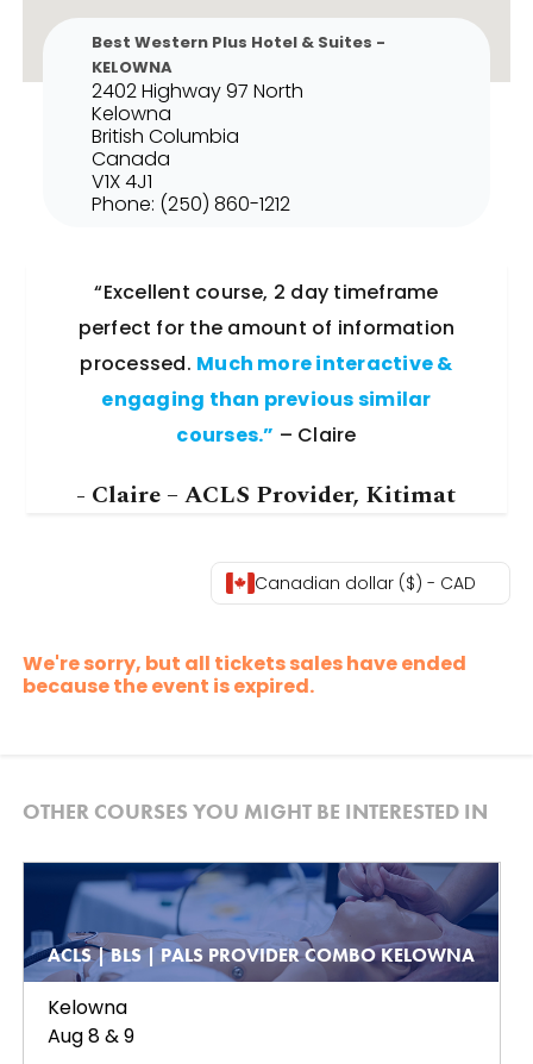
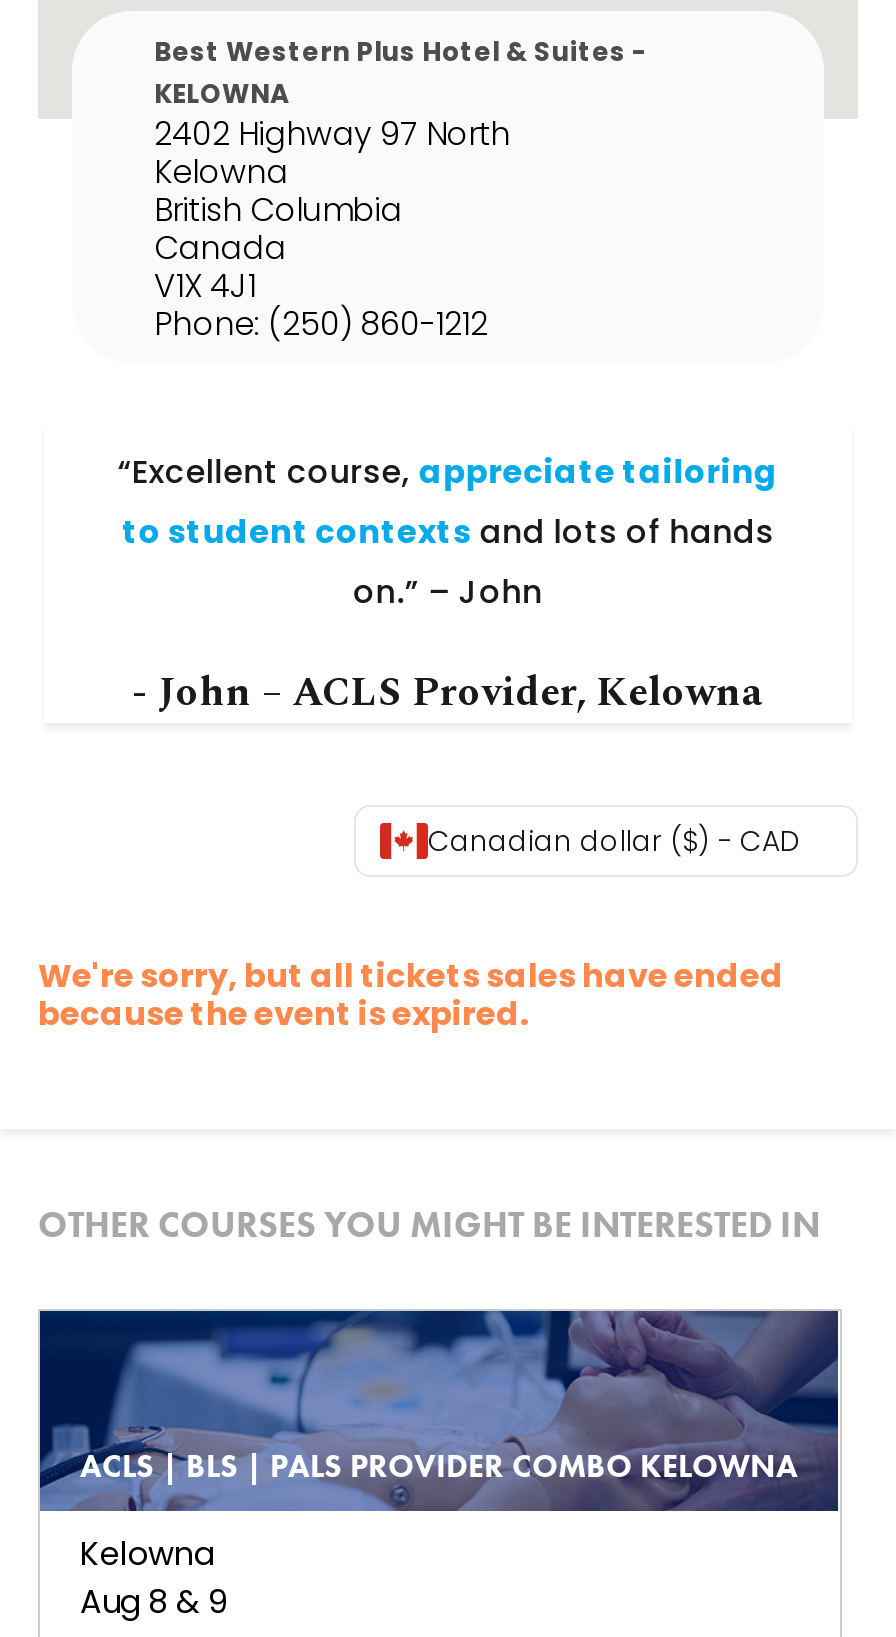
[78,278,455,449] “Excellent course, 2 day timeframe | perfect for the amount of information | processed. Much more interactive & | engaging than previous similar | courses.” – Claire -> [118,449,778,615] “Excellent course, appreciate tailoring | to student contexts and lots of hands | on.” – John
[77,477,456,513] - Claire – ACLS Provider, Kitimat -> [132,663,764,723] - John – ACLS Provider, Kelowna

